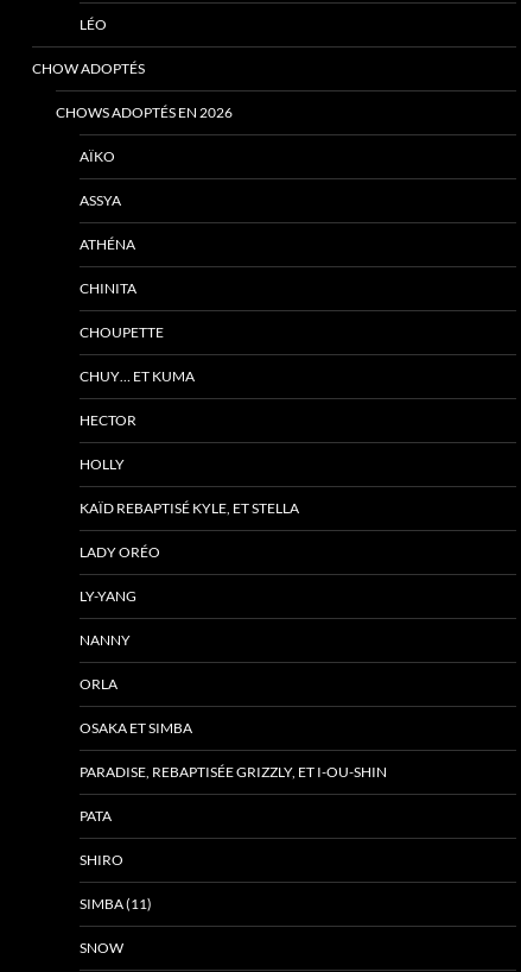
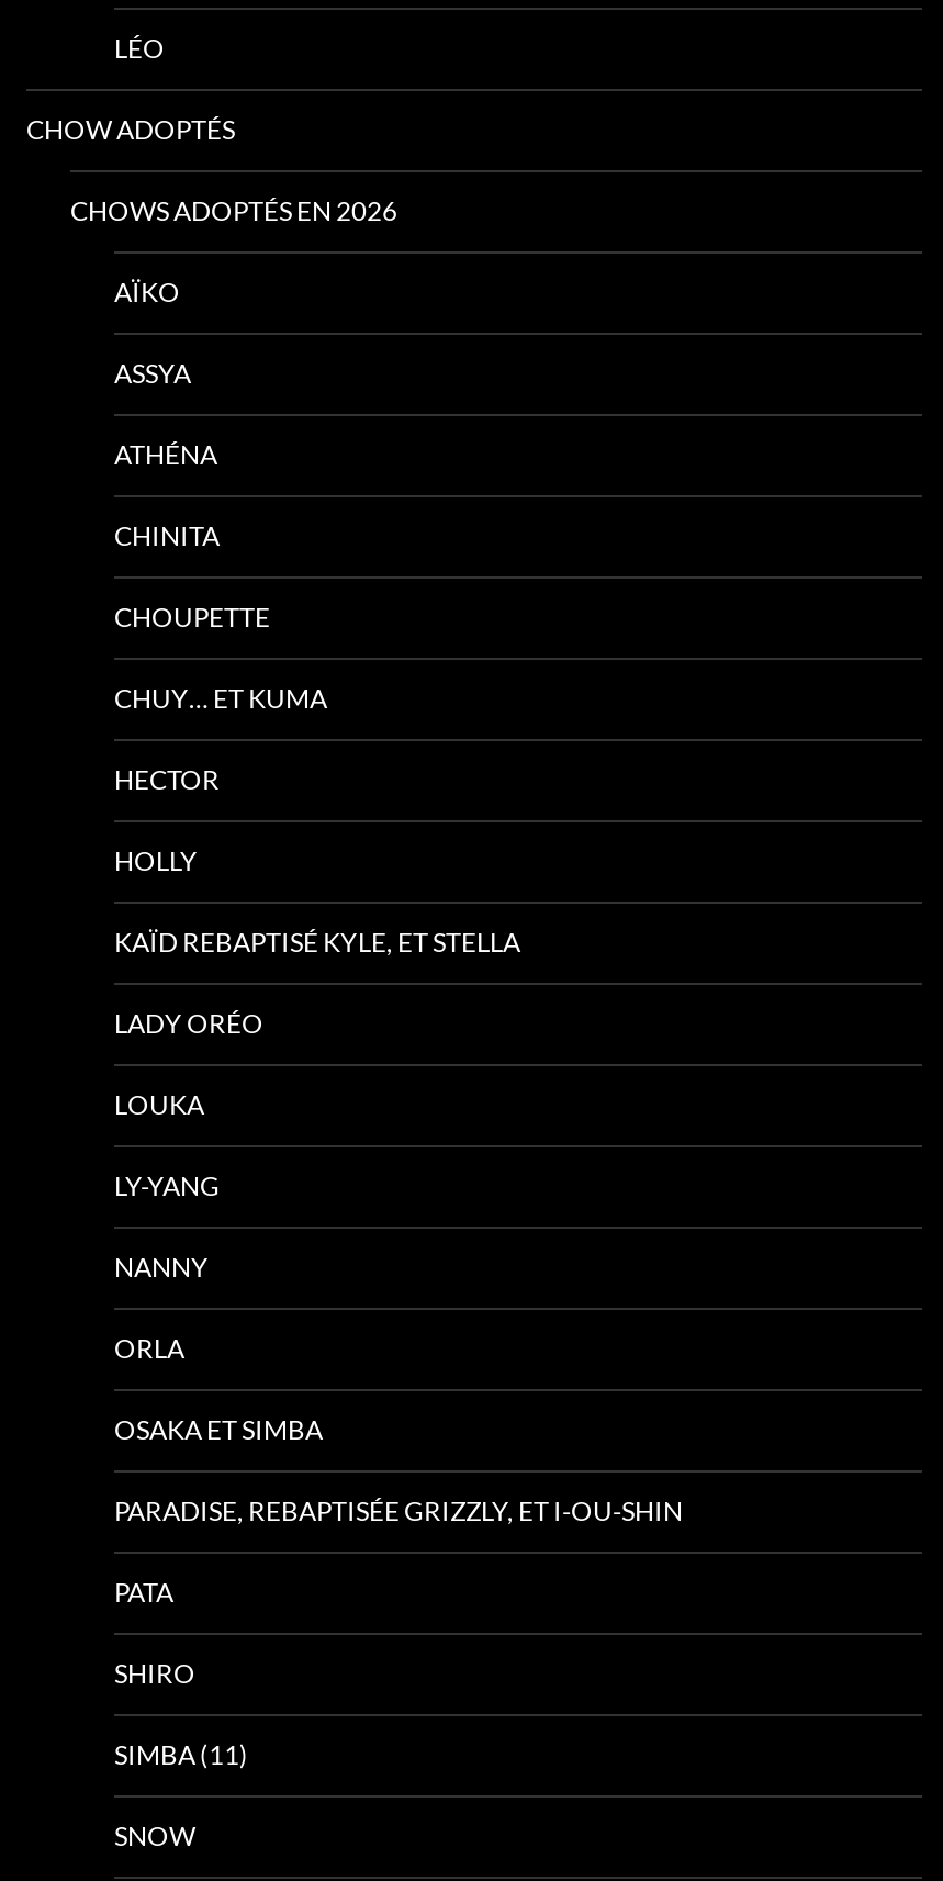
none -> [114,1088,204,1121] LOUKA

